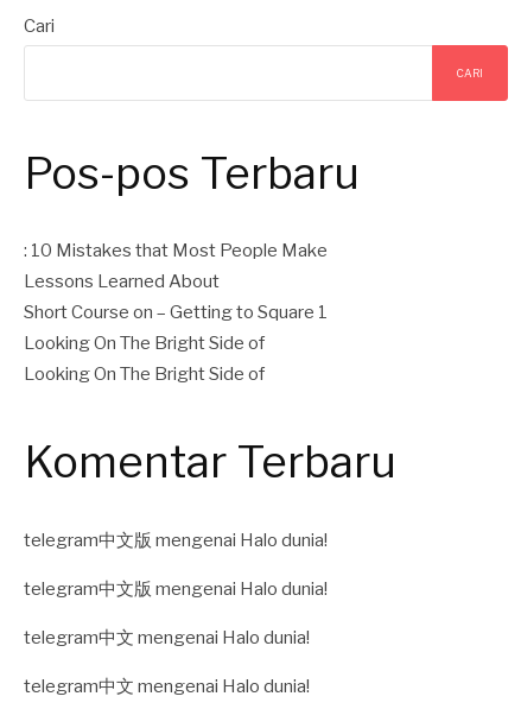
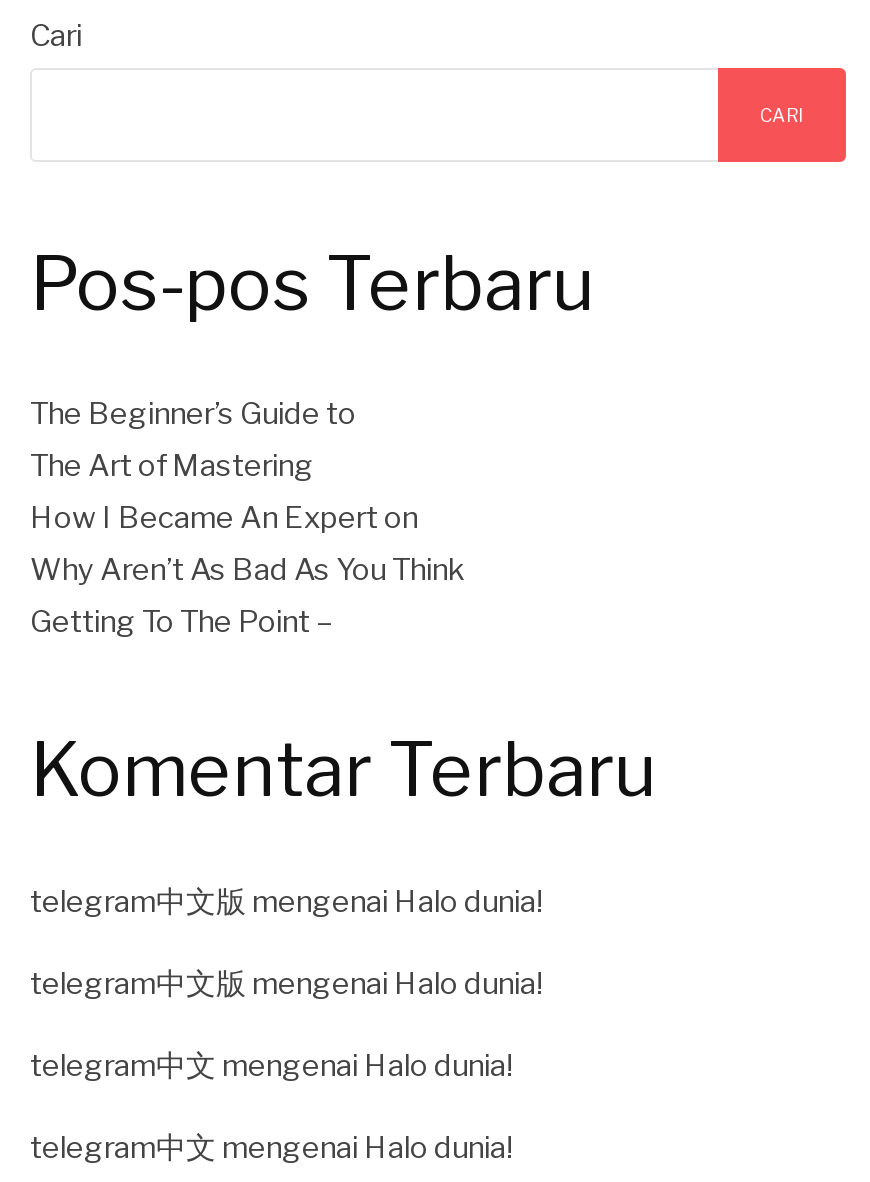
[24,240,328,385] : 10 Mistakes that Most People Make | Lessons Learned About | Short Course on – Getting to Square 1 | Looking On The Bright Side of | Looking On The Bright Side of -> [30,397,464,641] The Beginner’s Guide to | The Art of Mastering | How I Became An Expert on | Why Aren’t As Bad As You Think | Getting To The Point –

